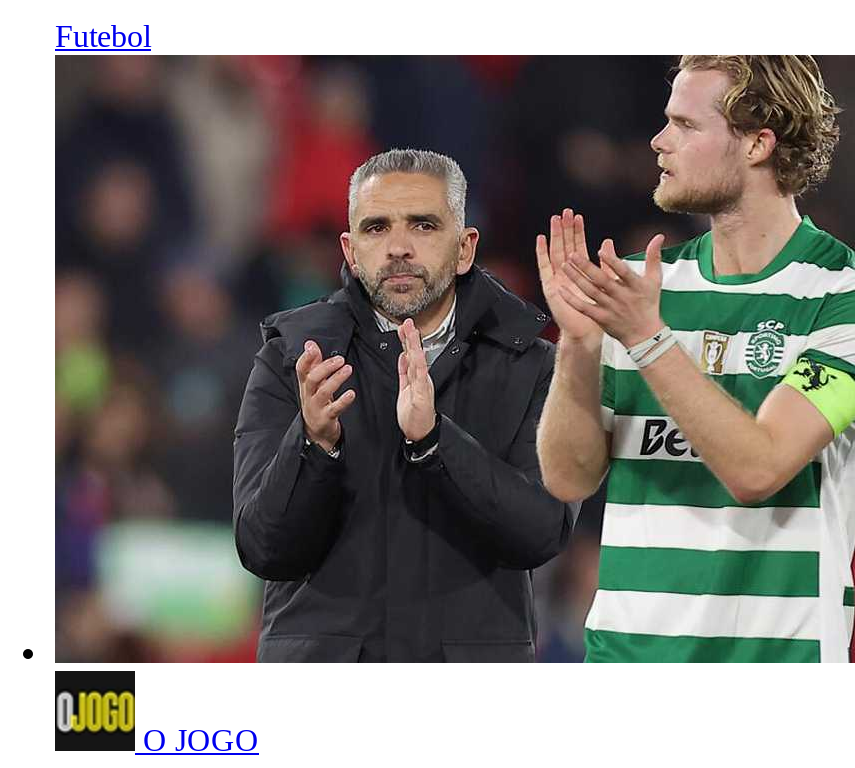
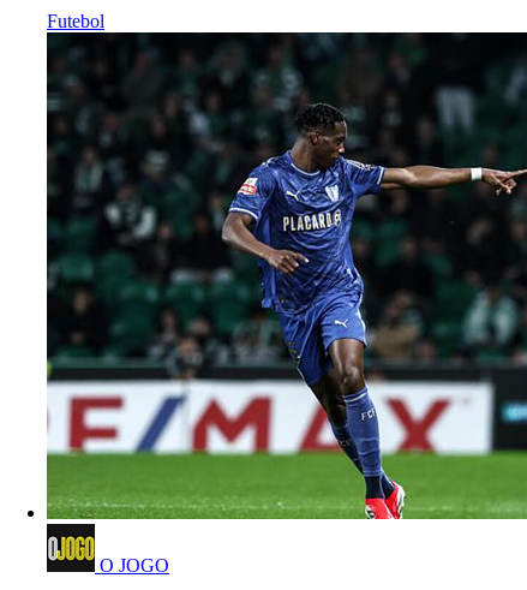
[53,53,849,665] [image] -> [46,31,523,520] [image]

